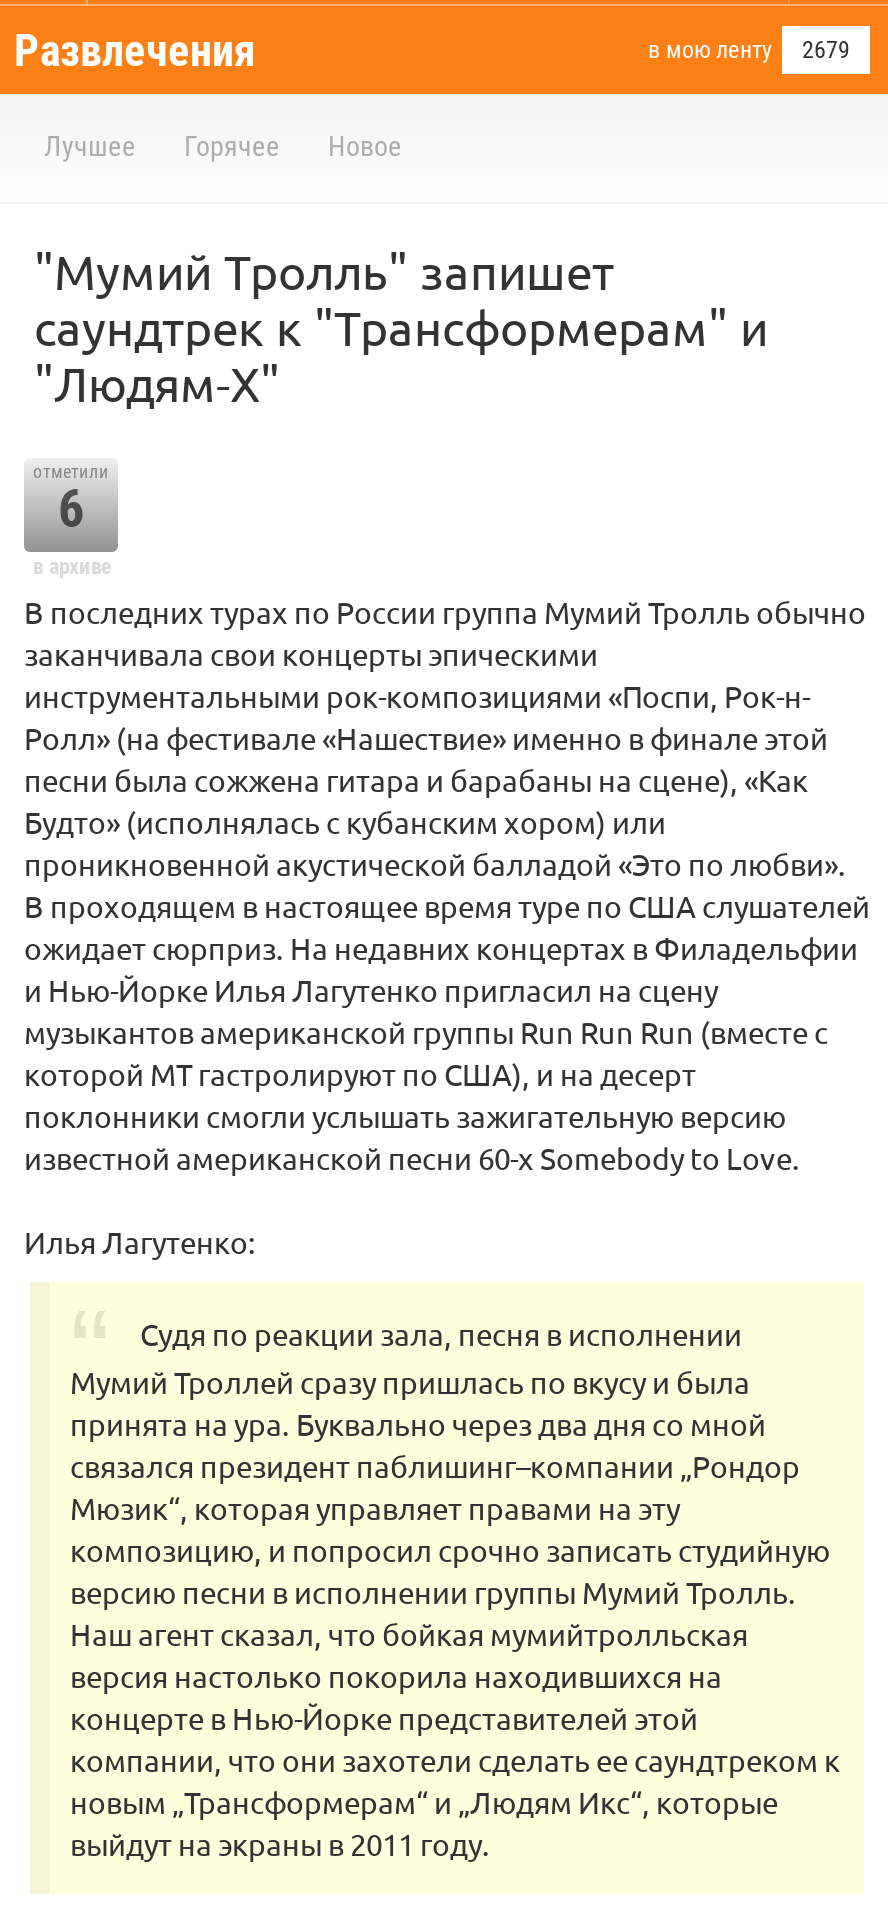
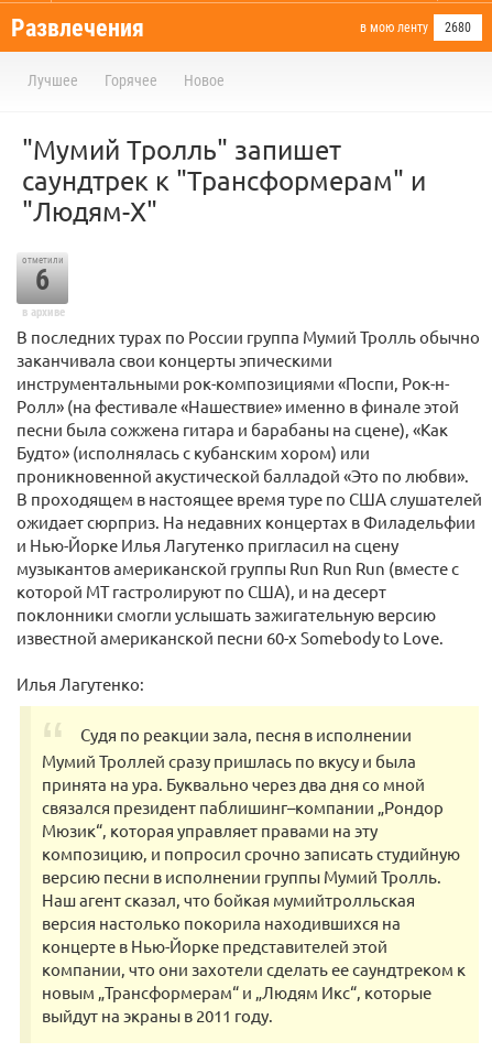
[648,36,850,64] в мою ленту 2679 -> [360,20,471,35] в мою ленту 2680

